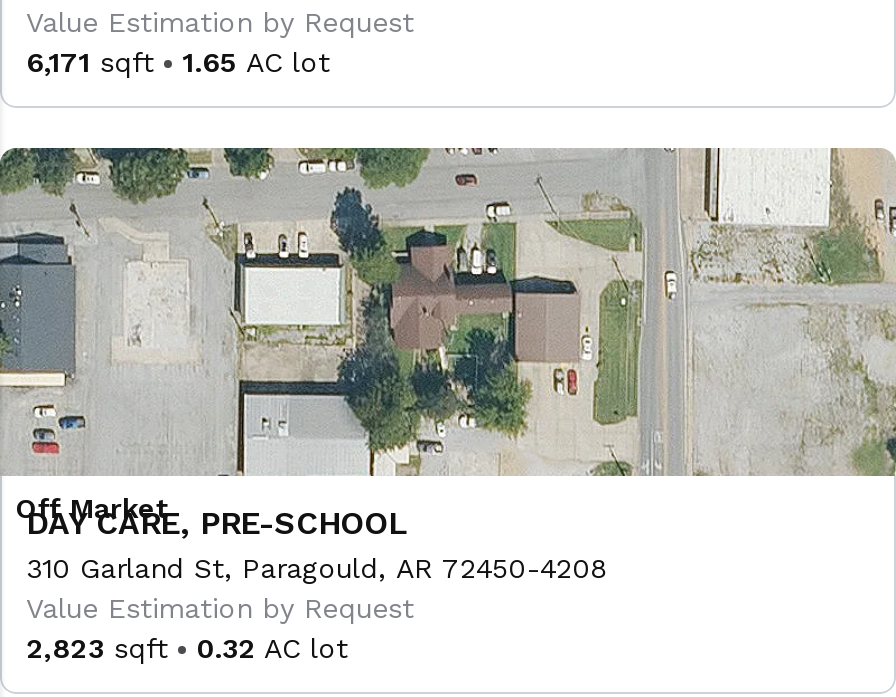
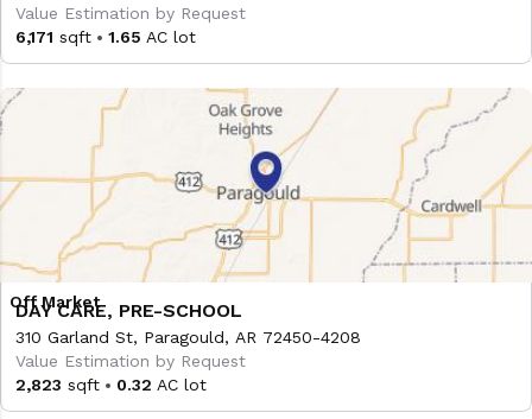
[6,146,890,478] [image] -> [4,88,528,282] [image]

